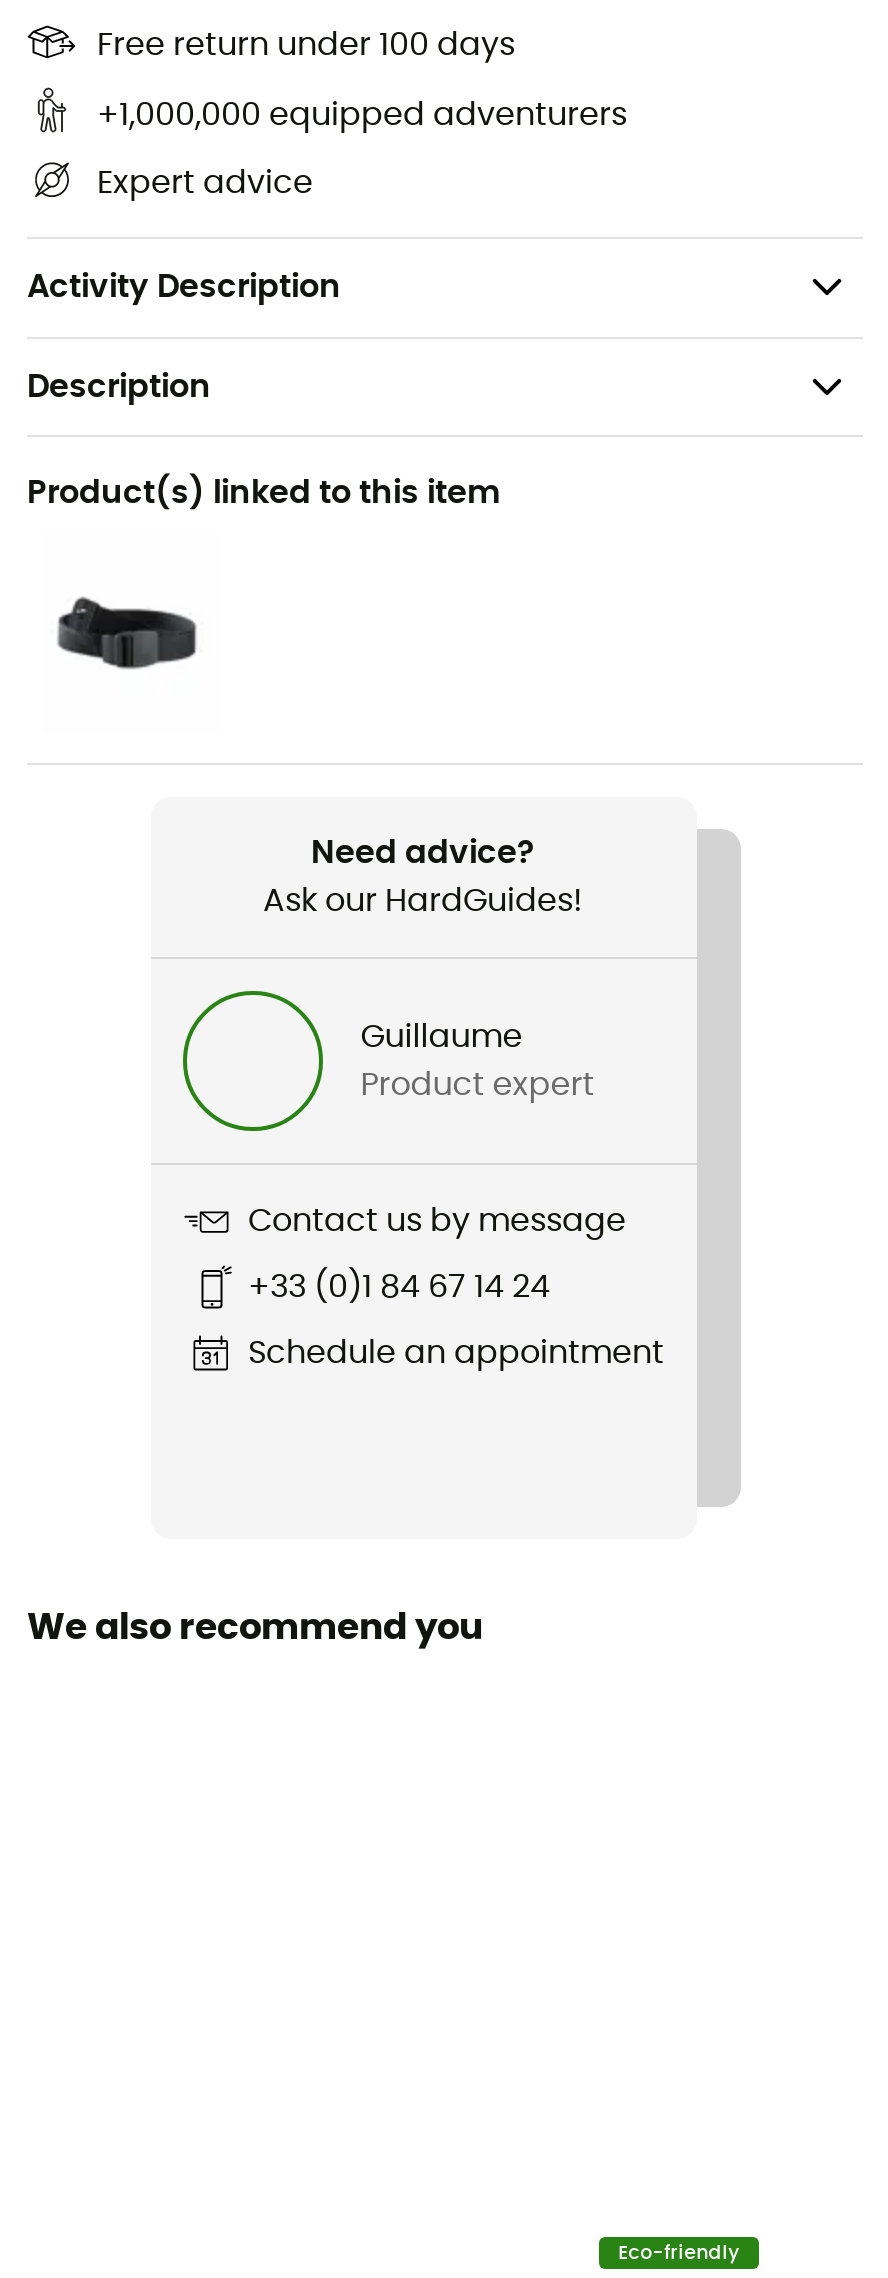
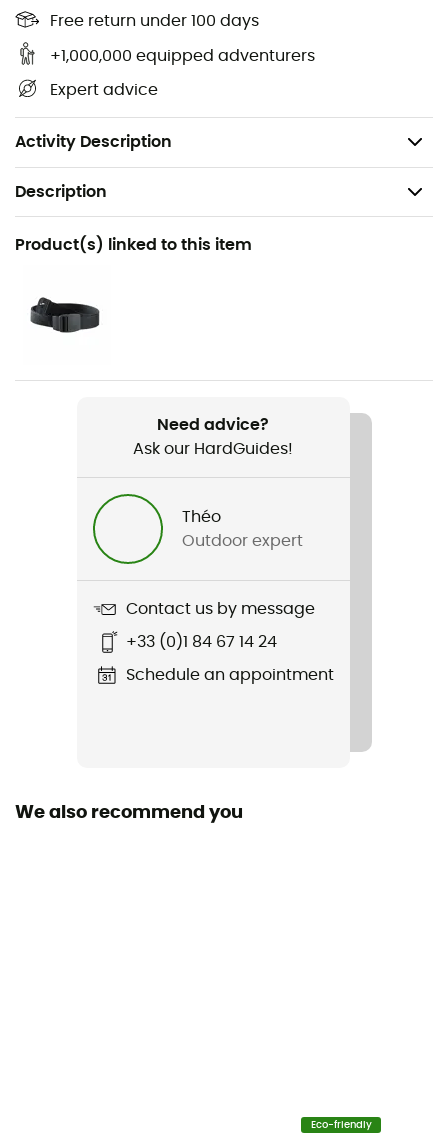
[360,1020,522,1052] Guillaume -> [182,509,221,525] Théo
[360,1068,594,1100] Product expert -> [182,533,303,549] Outdoor expert

